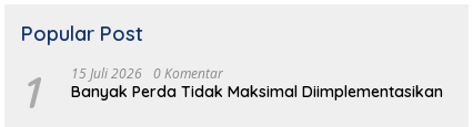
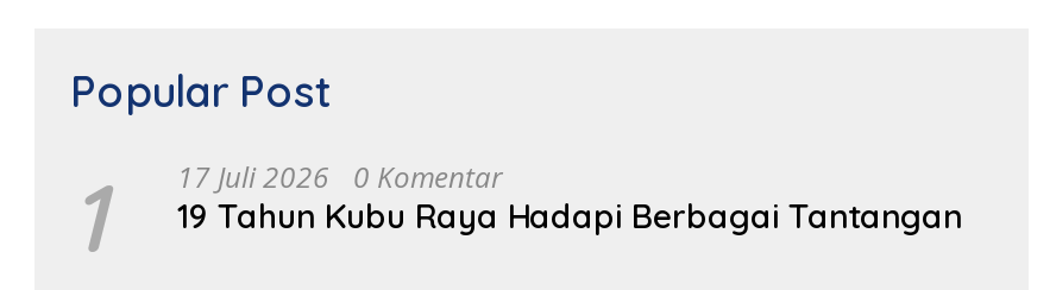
[71,64,443,102] 15 Juli 2026 0 Komentar | Banyak Perda Tidak Maksimal Diimplementasikan -> [177,157,962,238] 17 Juli 2026 0 Komentar | 19 Tahun Kubu Raya Hadapi Berbagai Tantangan

